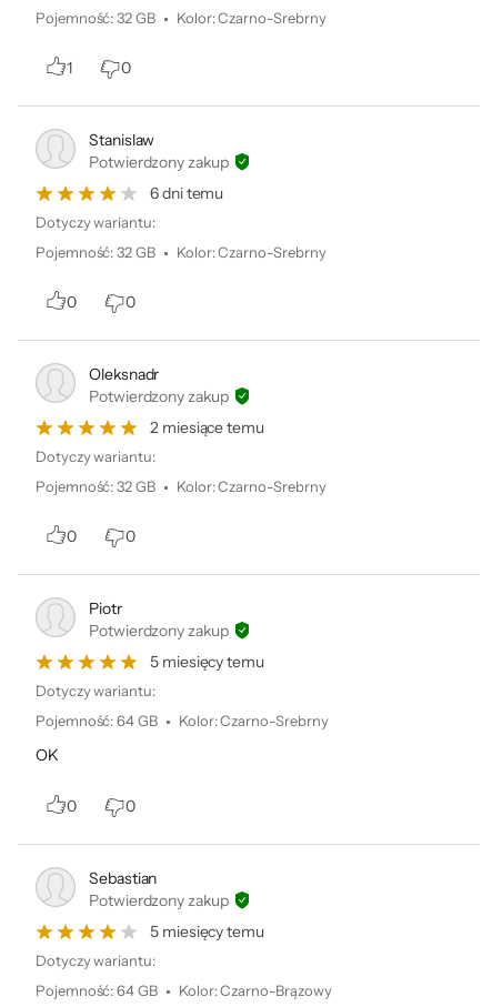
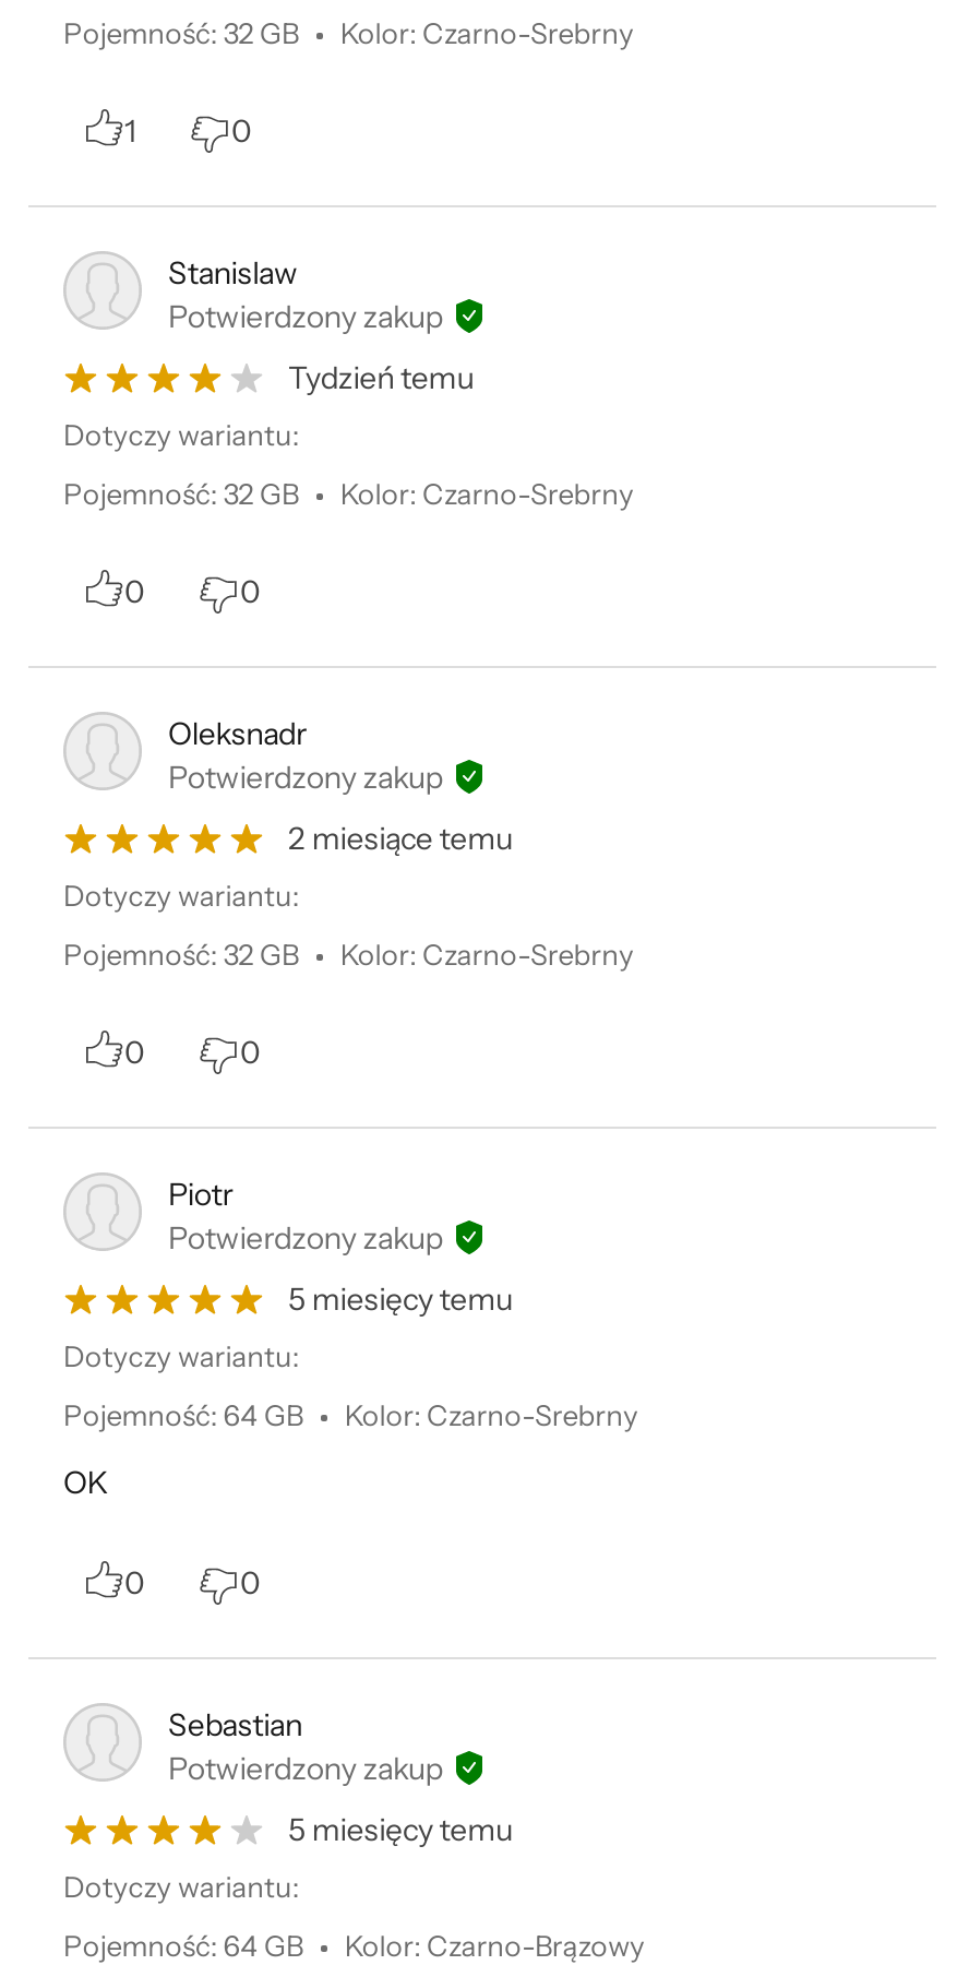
[150,183,224,203] 6 dni temu -> [288,358,474,397] Tydzień temu

